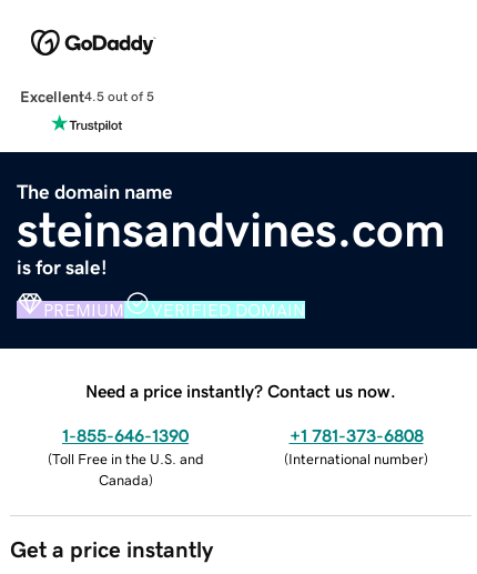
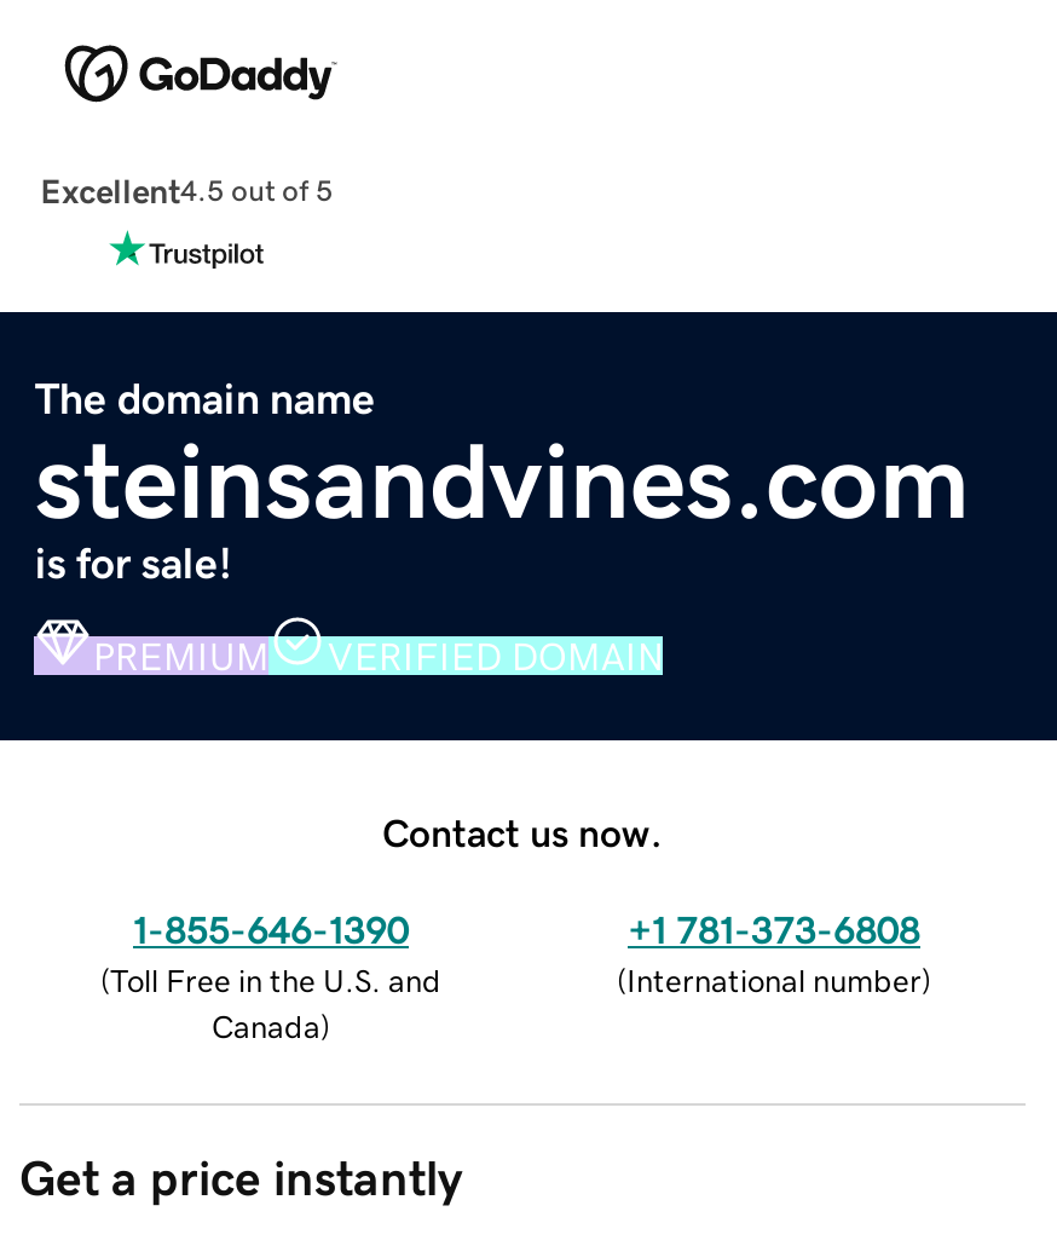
[85,381,396,399] Need a price instantly? Contact us now. -> [382,812,663,851] Contact us now.

